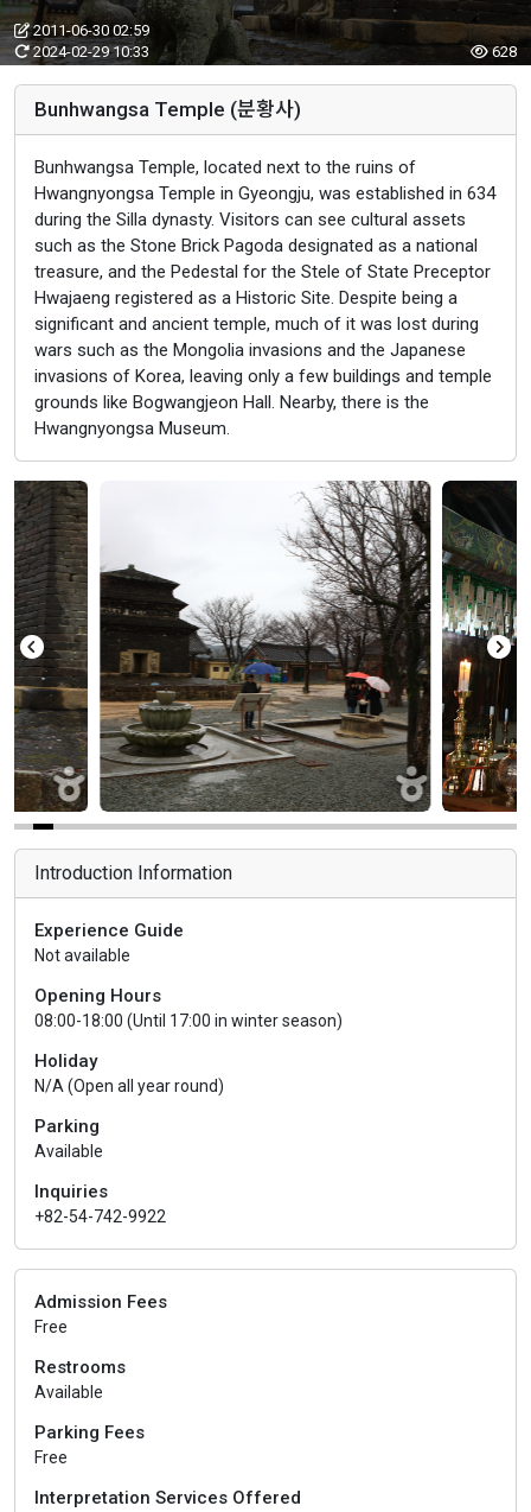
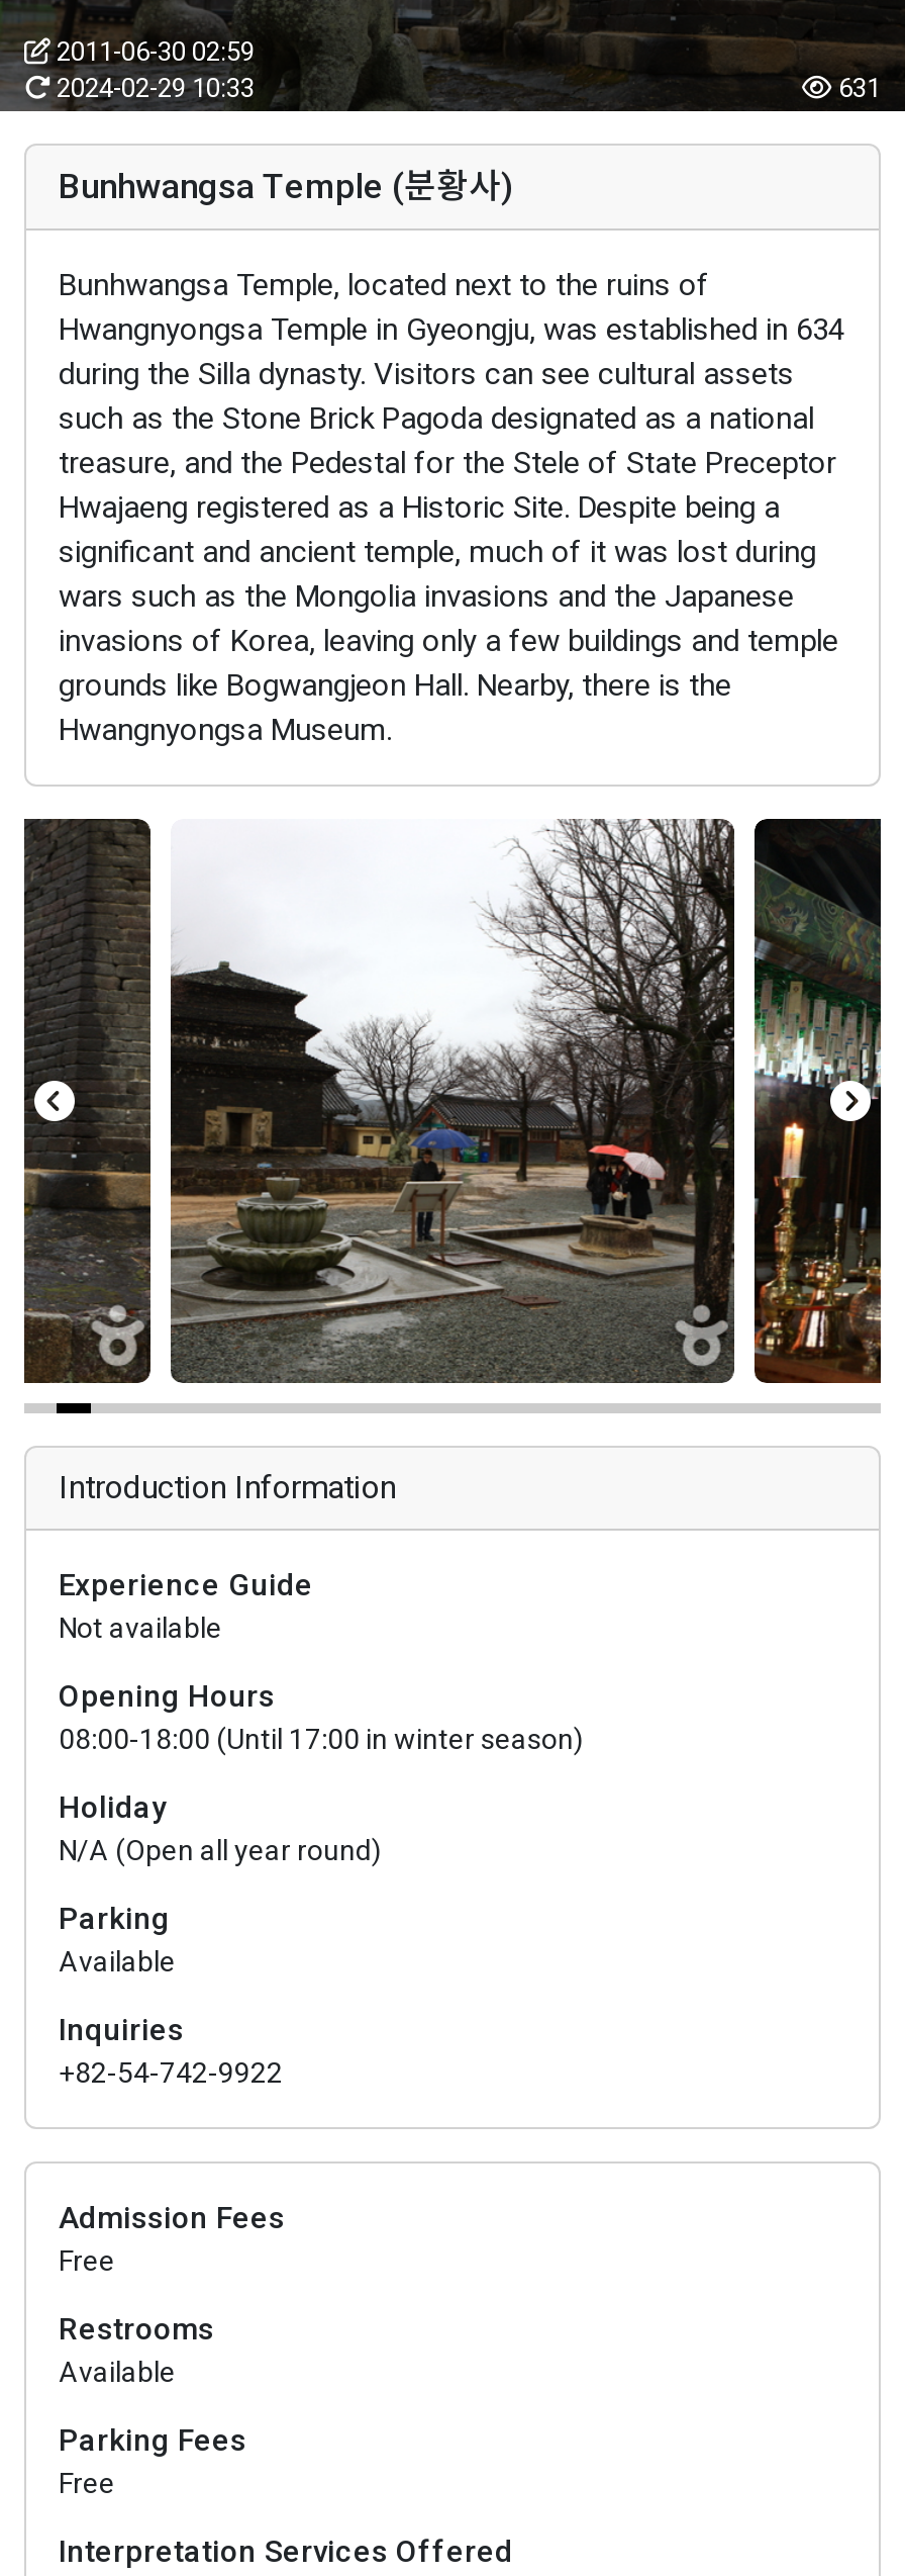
[492,43,517,61] 628 -> [838,73,881,103] 631

